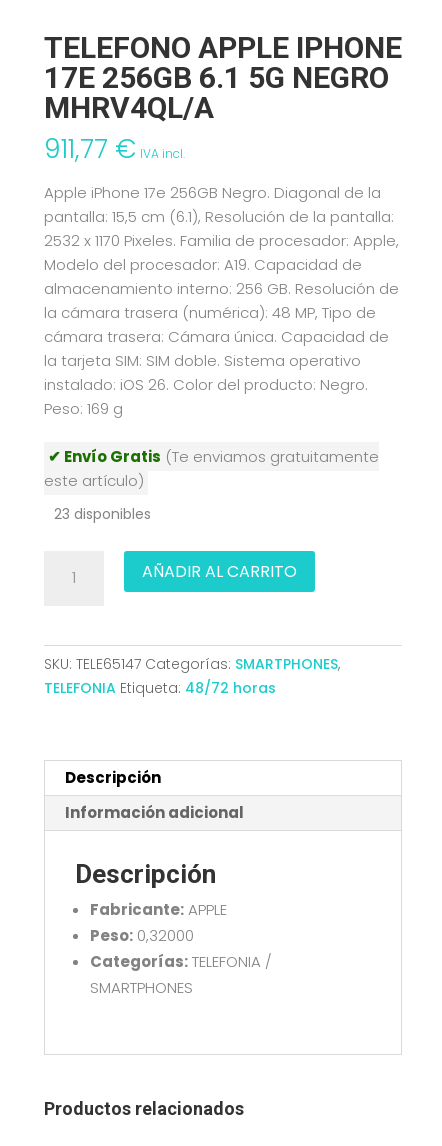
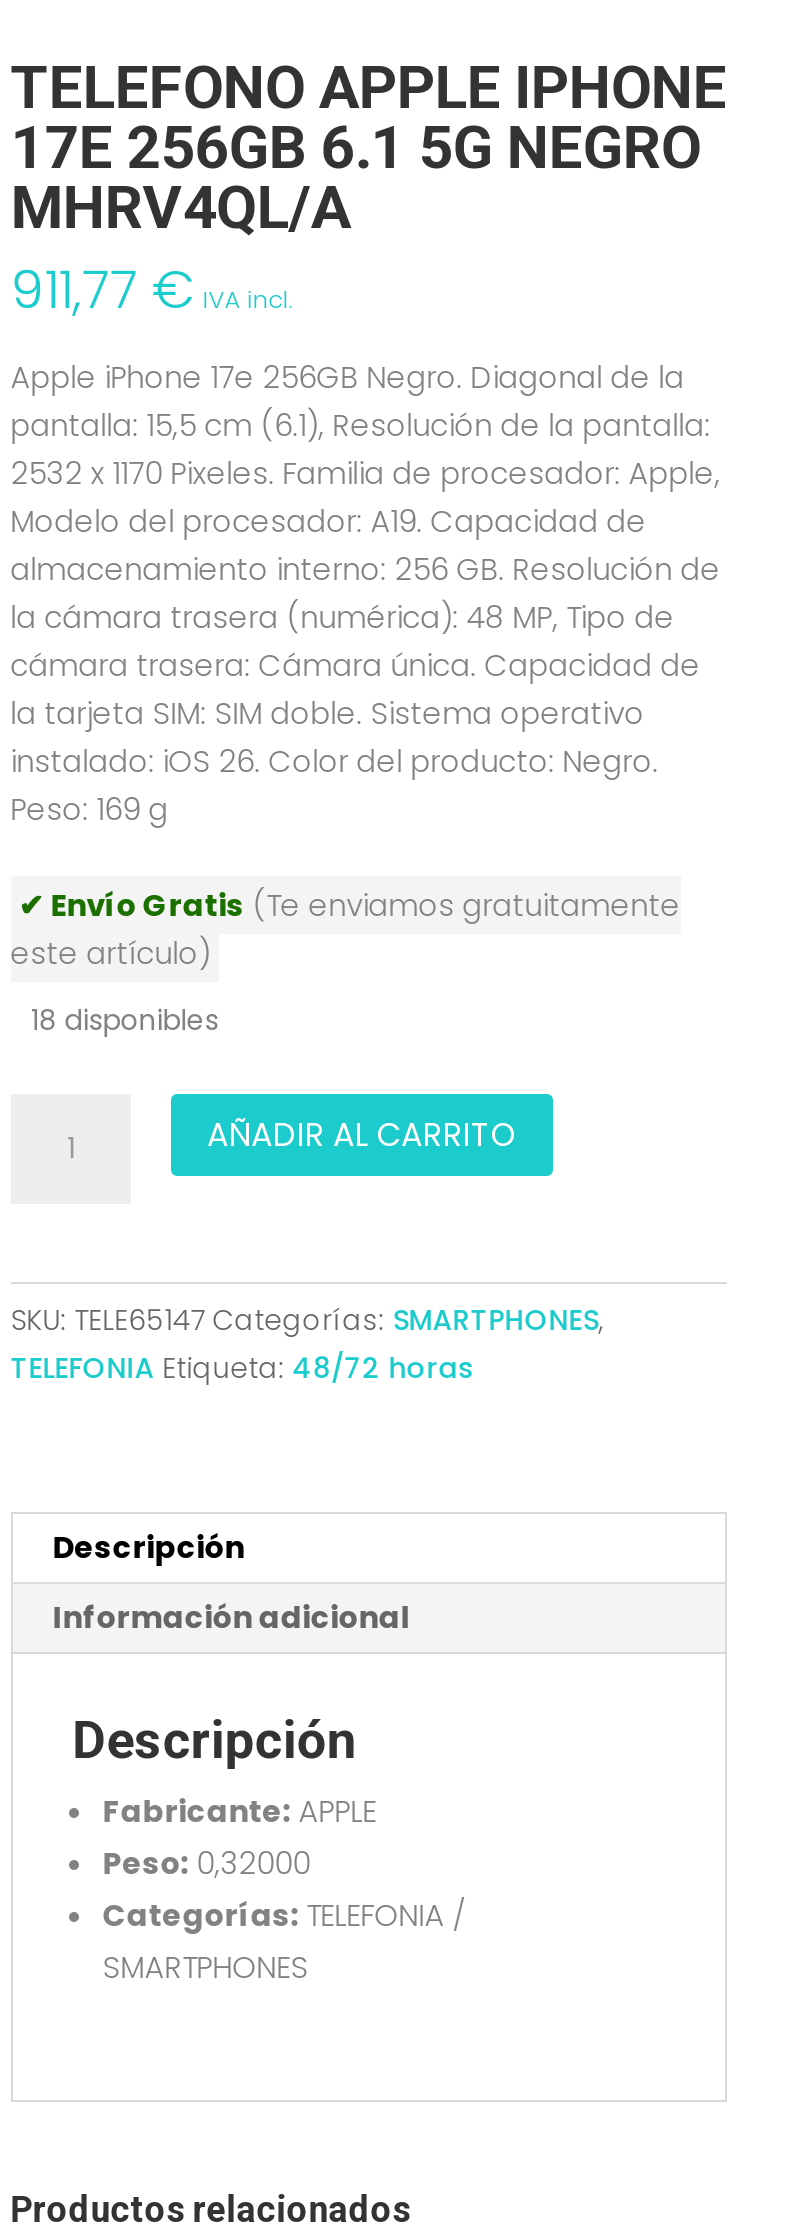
[54,505,151,524] 23 disponibles -> [31,1003,219,1041] 18 disponibles

